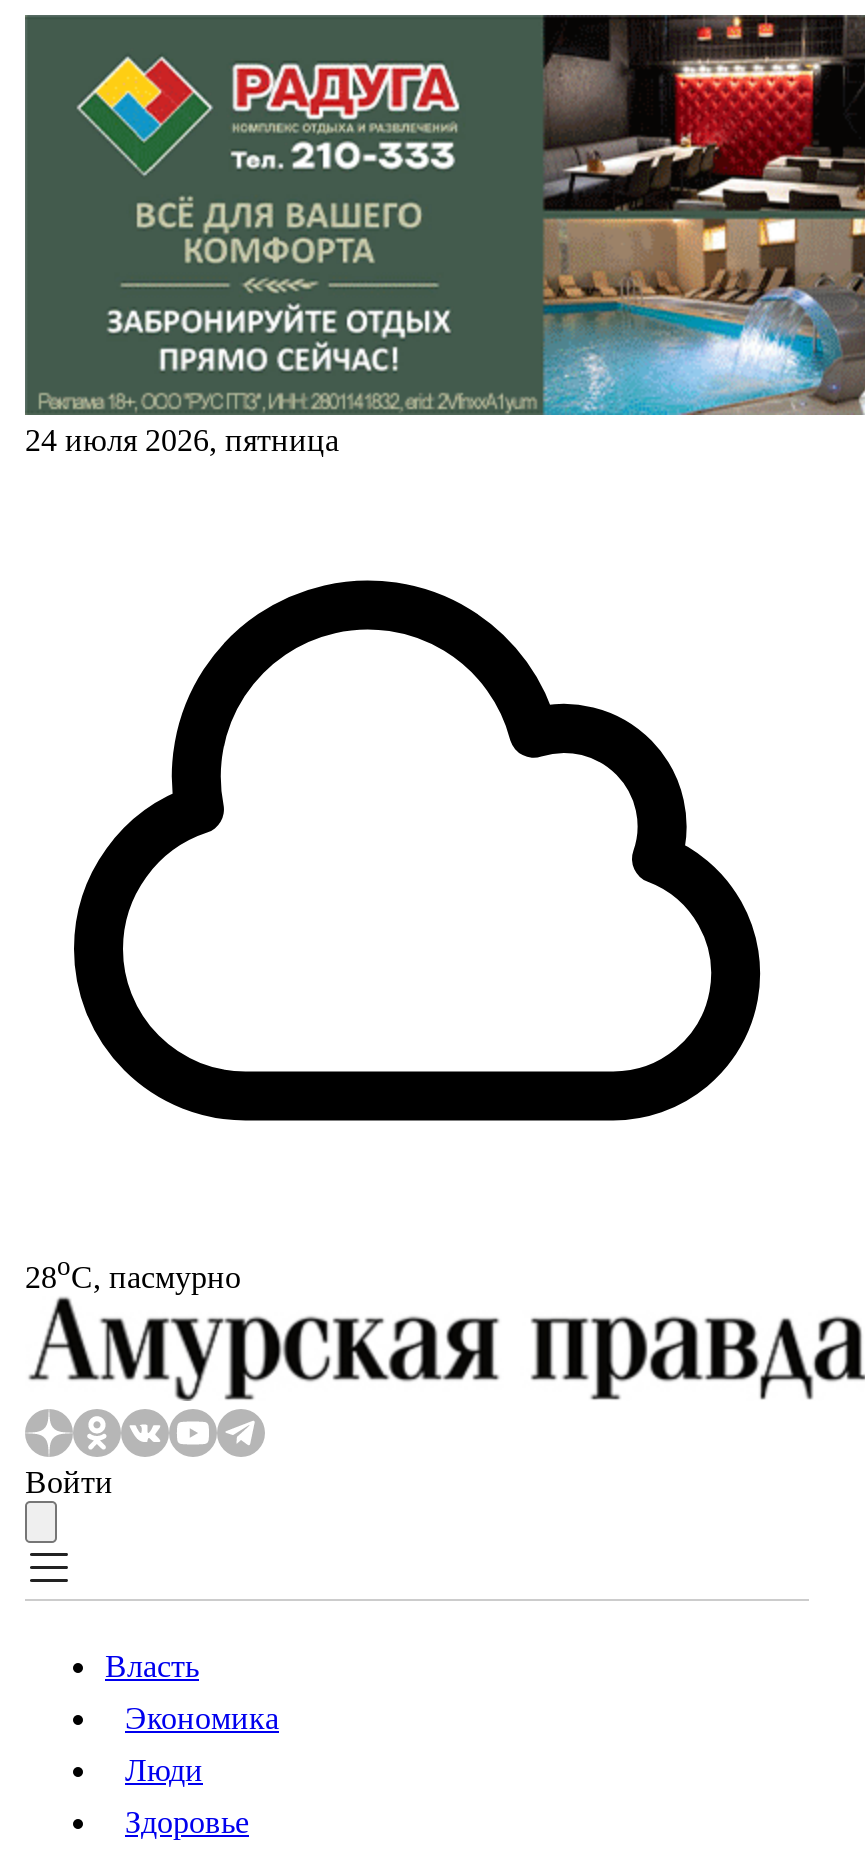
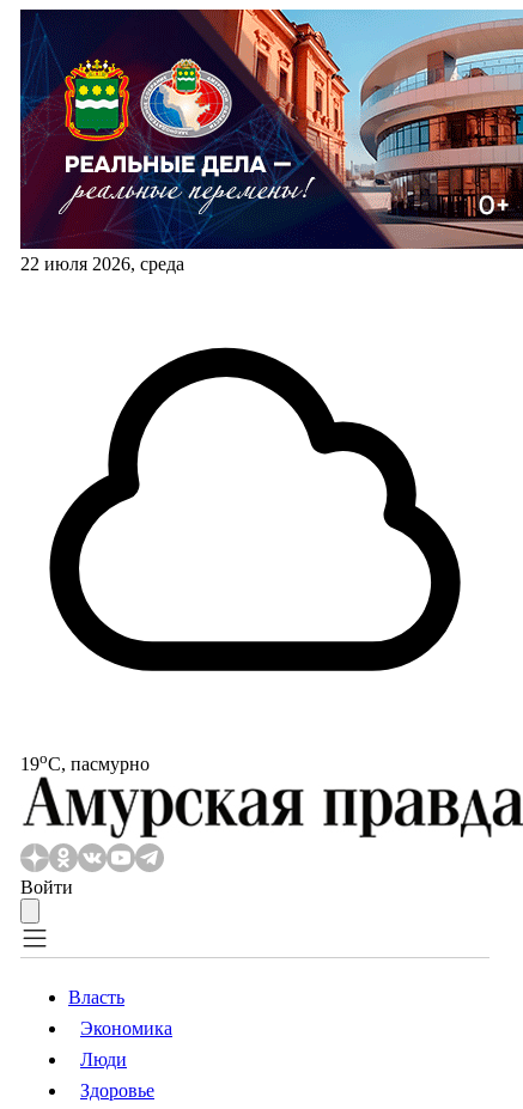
[25,13,859,457] [image] | 24 июля 2026, пятница -> [20,8,519,274] [image] | 22 июля 2026, среда
[25,1251,241,1294] 28oС, пасмурно -> [20,749,150,774] 19oС, пасмурно

